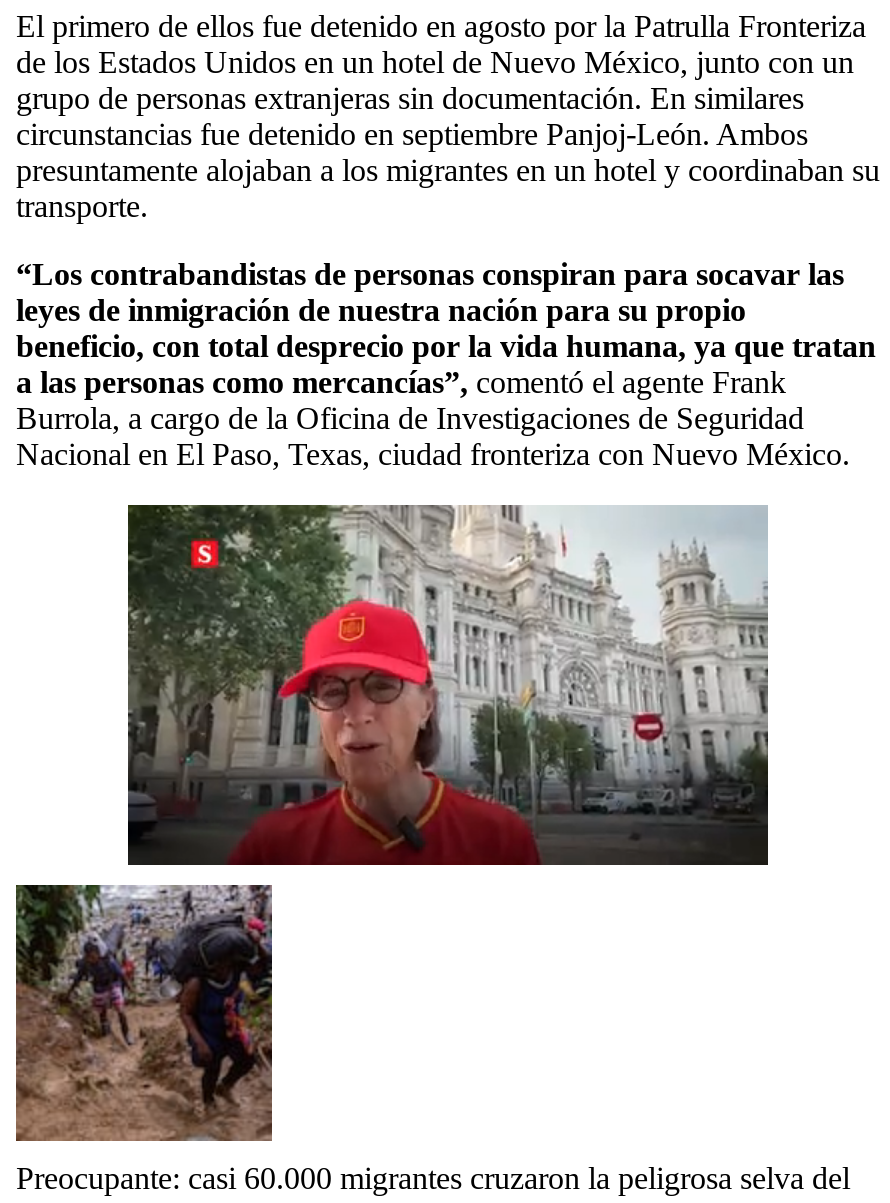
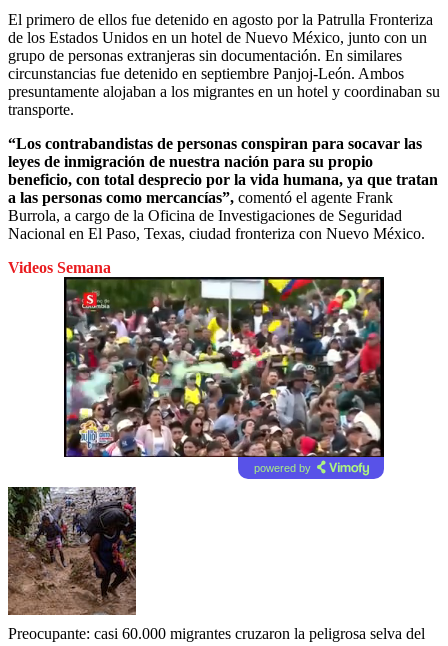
none -> [8,259,111,276] Videos Semana
none -> [253,462,310,474] powered by
[126,503,770,869] [image] -> [64,276,385,480] [image]

